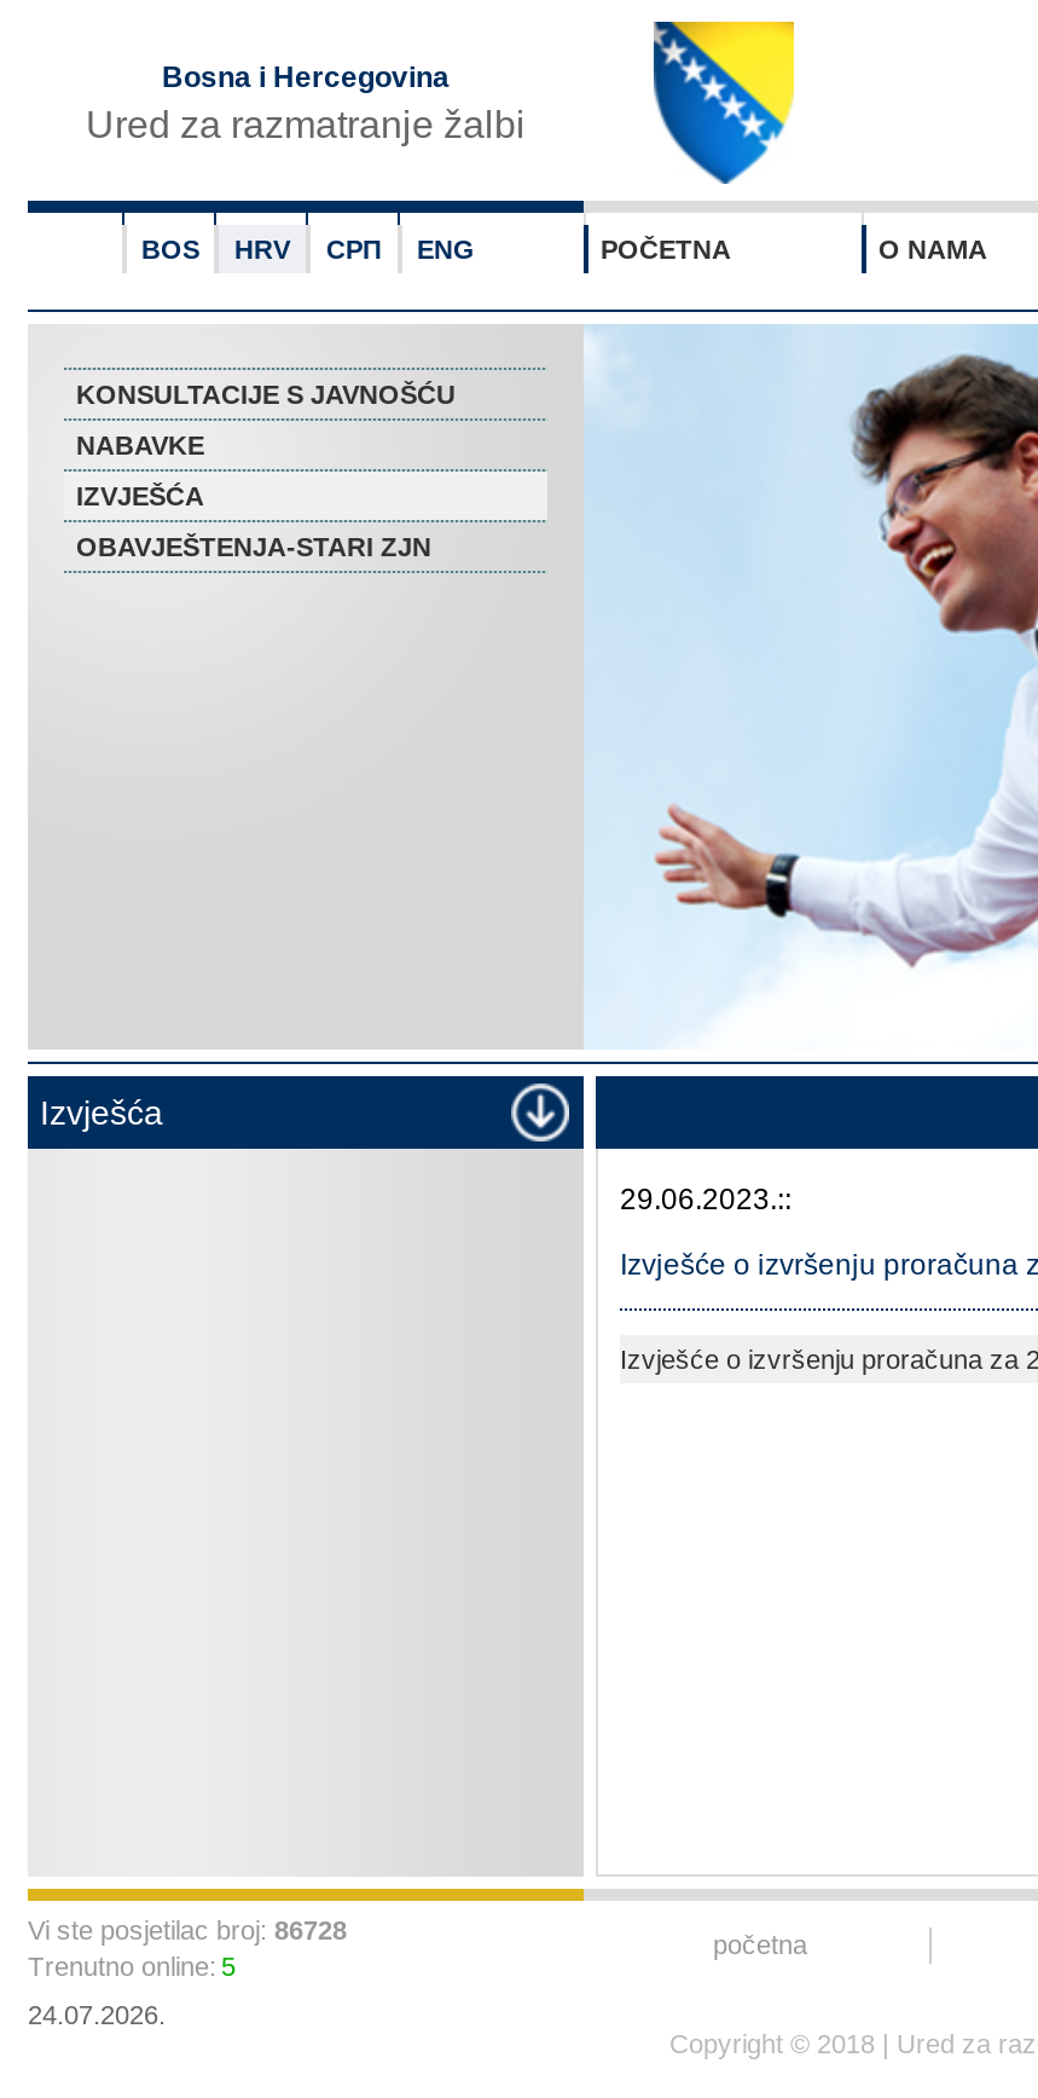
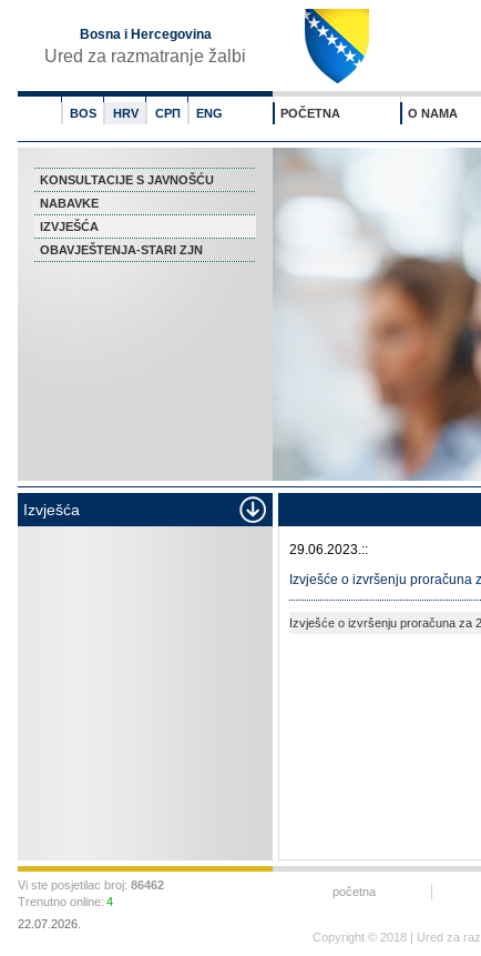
[584,326,1031,1050] [image] -> [273,148,478,482] [image]
[28,1915,347,1944] Vi ste posjetilac broj: 86728 -> [18,878,164,892] Vi ste posjetilac broj: 86462
[28,1952,236,1981] Trenutno online: 5 -> [18,895,113,908] Trenutno online: 4
[28,2000,166,2029] 24.07.2026. -> [18,917,81,930] 22.07.2026.

